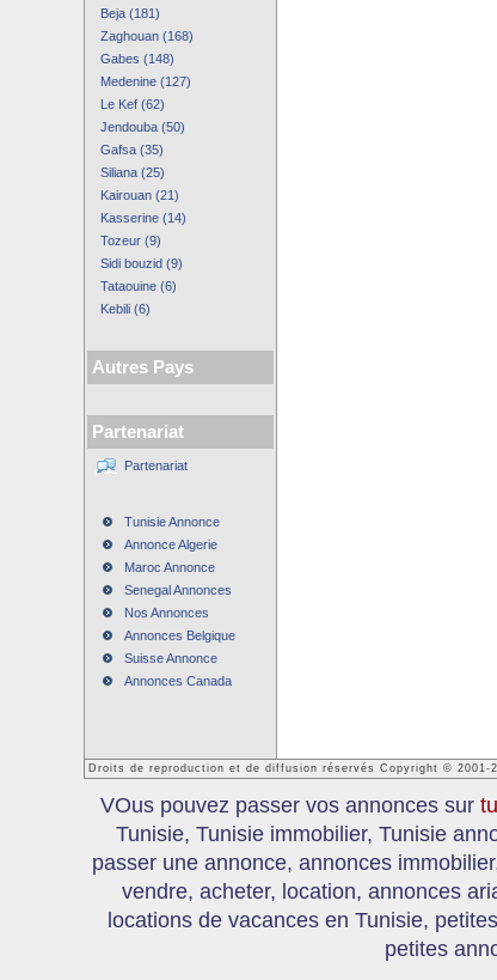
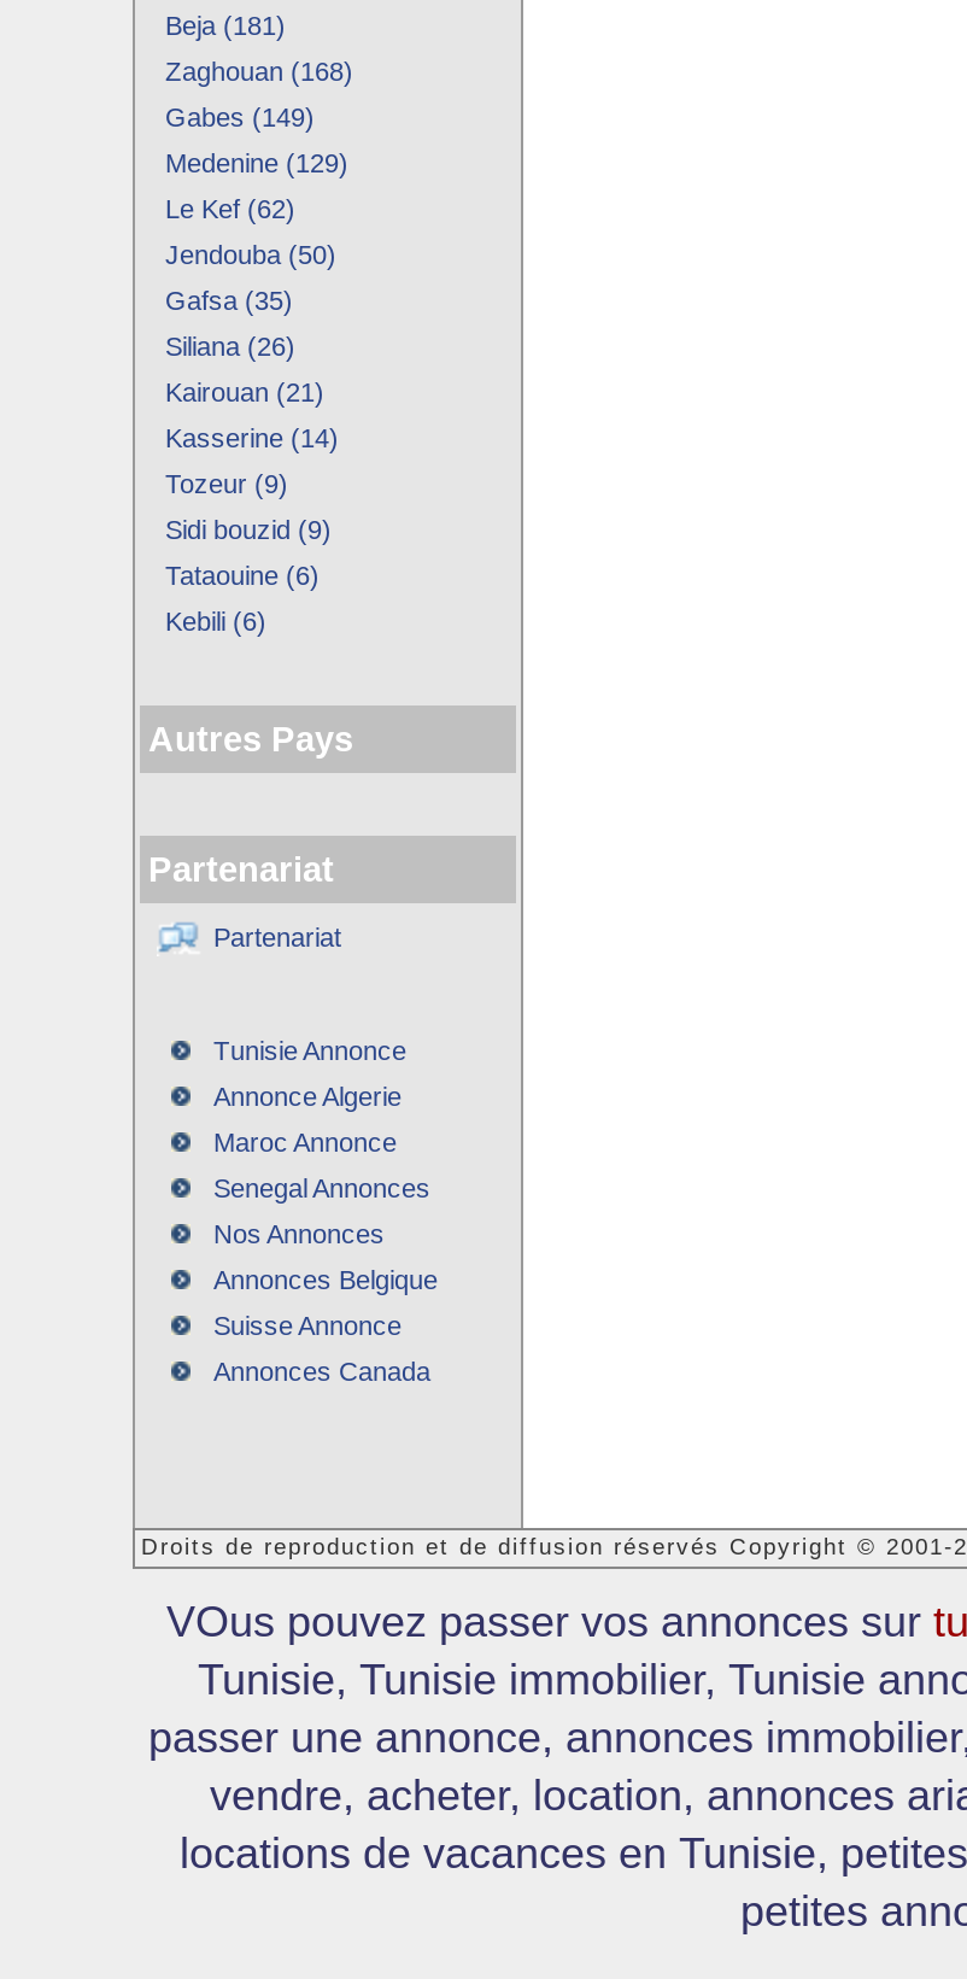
[100,51,174,66] Gabes (148) -> [165,103,315,131] Gabes (149)
[100,74,191,89] Medenine (127) -> [165,148,348,177] Medenine (129)
[100,165,164,179] Siliana (25) -> [165,332,295,361] Siliana (26)

